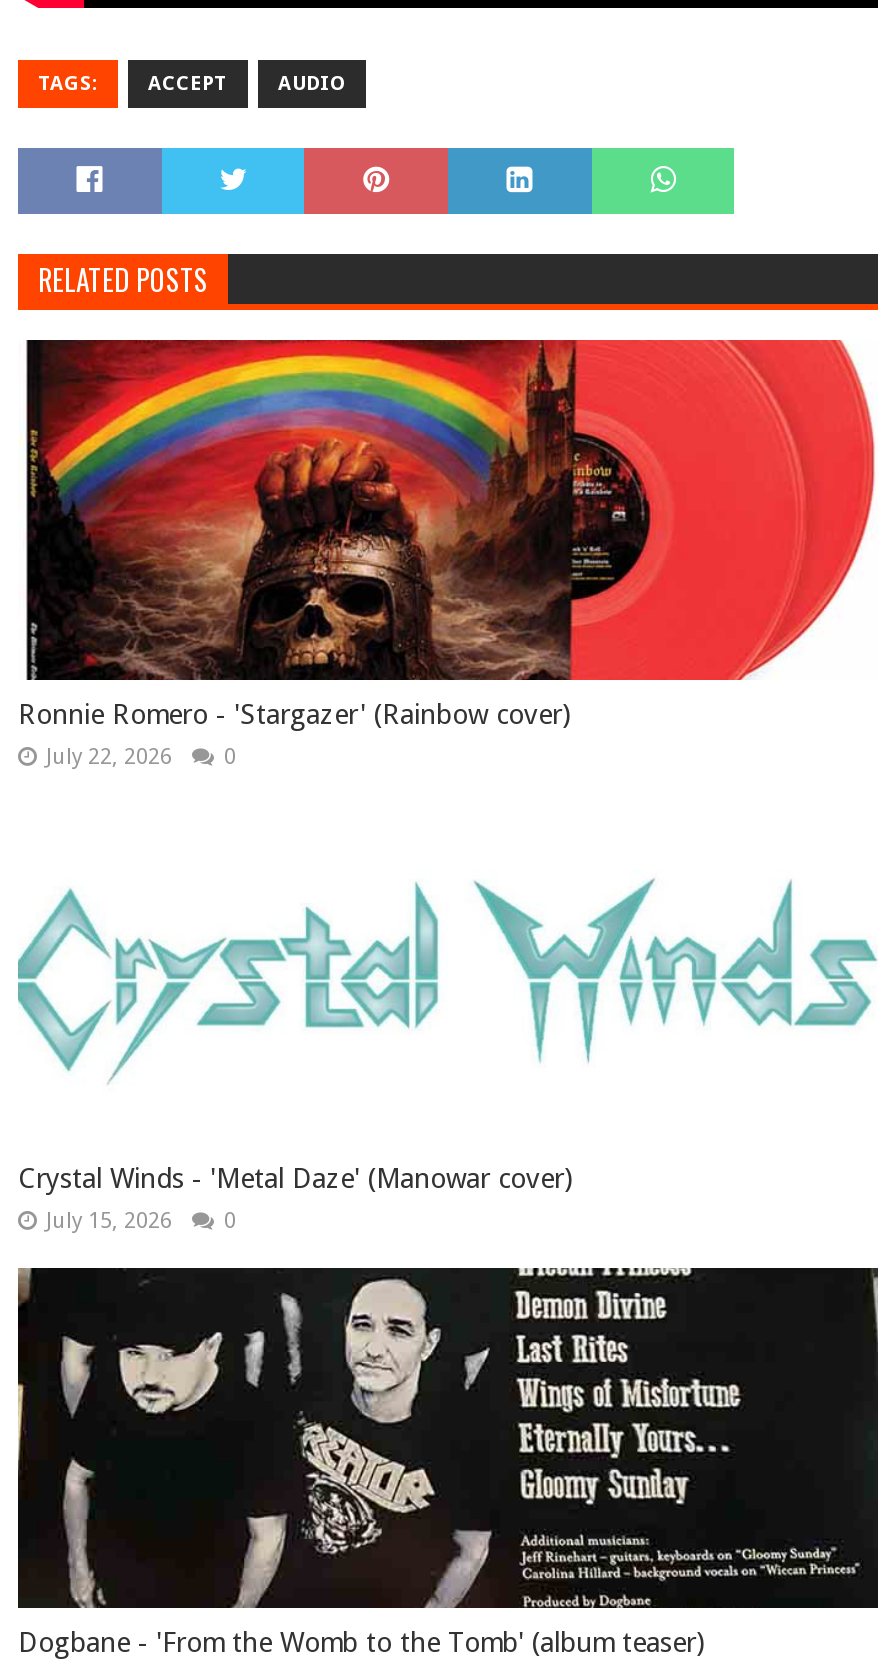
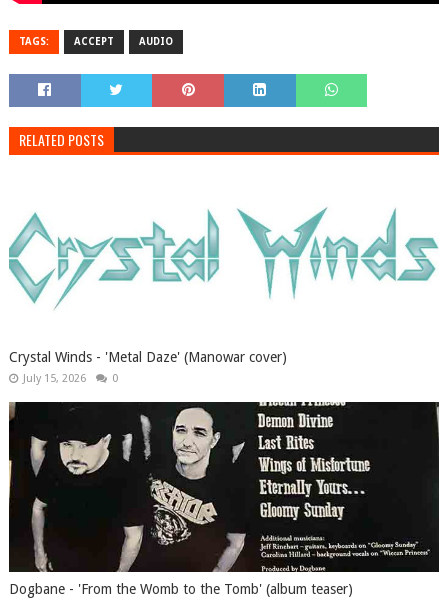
[18,338,876,770] [image] | Ronnie Romero - 'Stargazer' (Rainbow cover) | July 22, 2026 | 0 -> none

